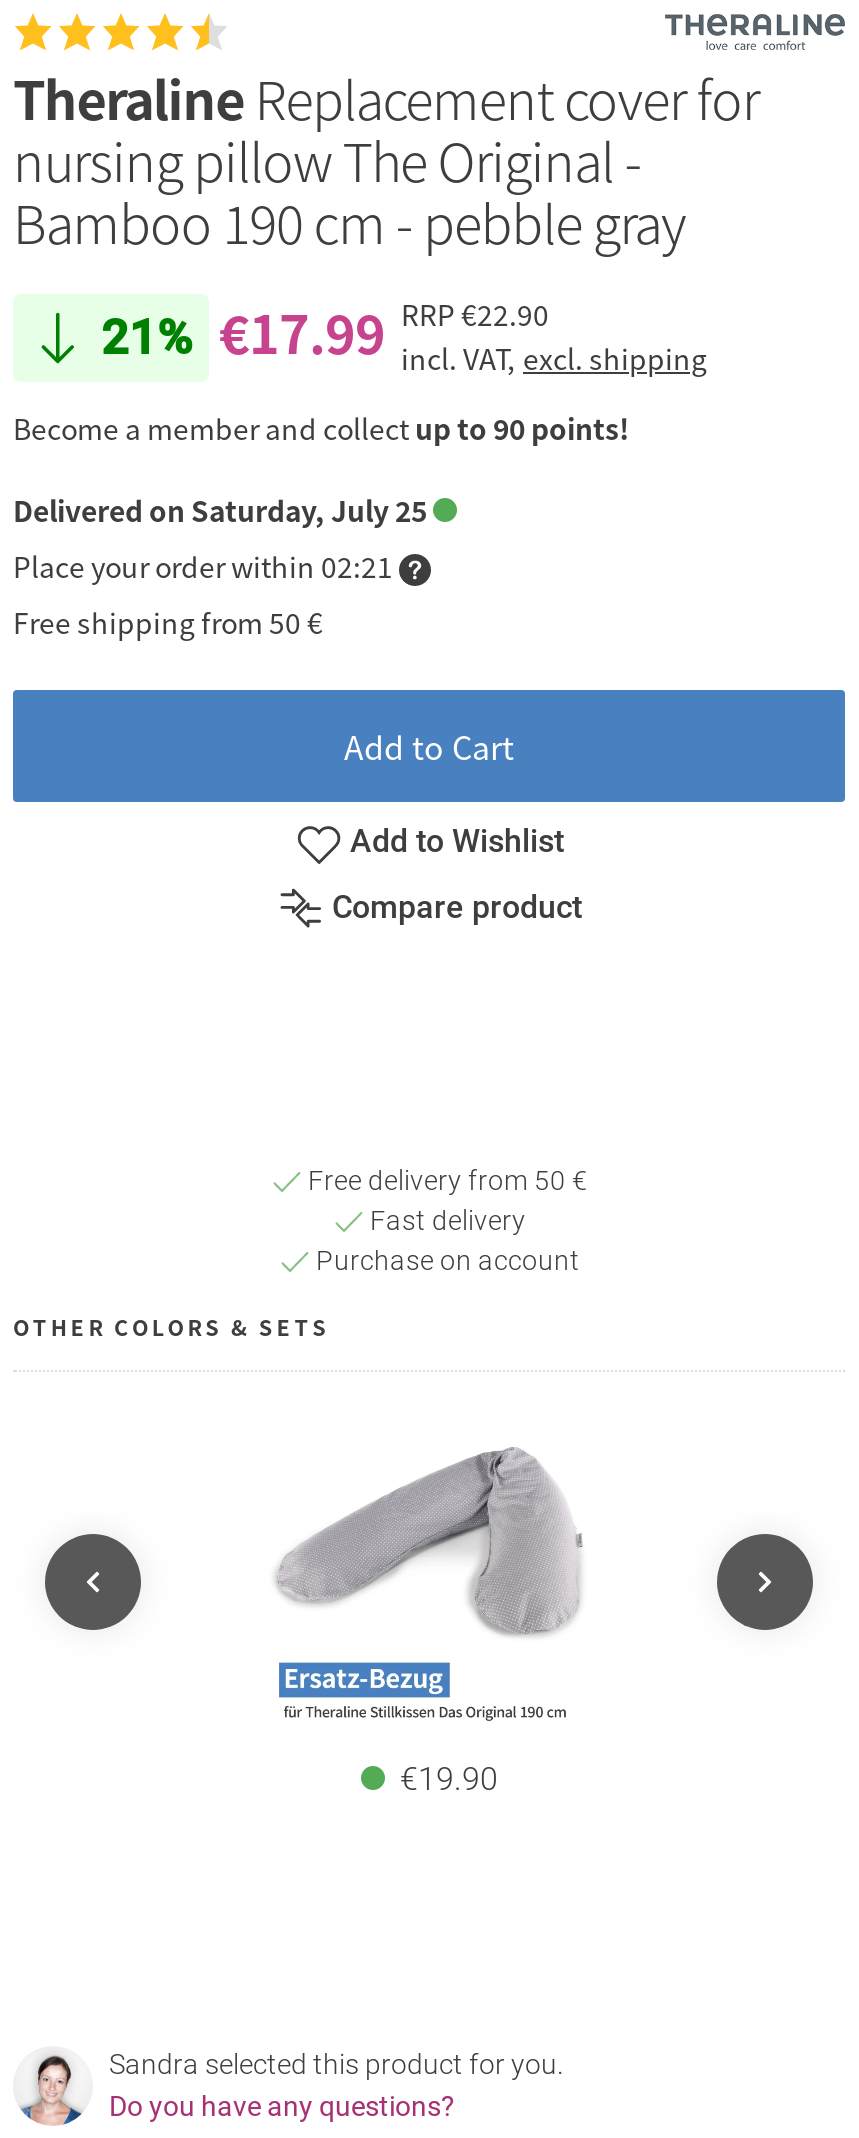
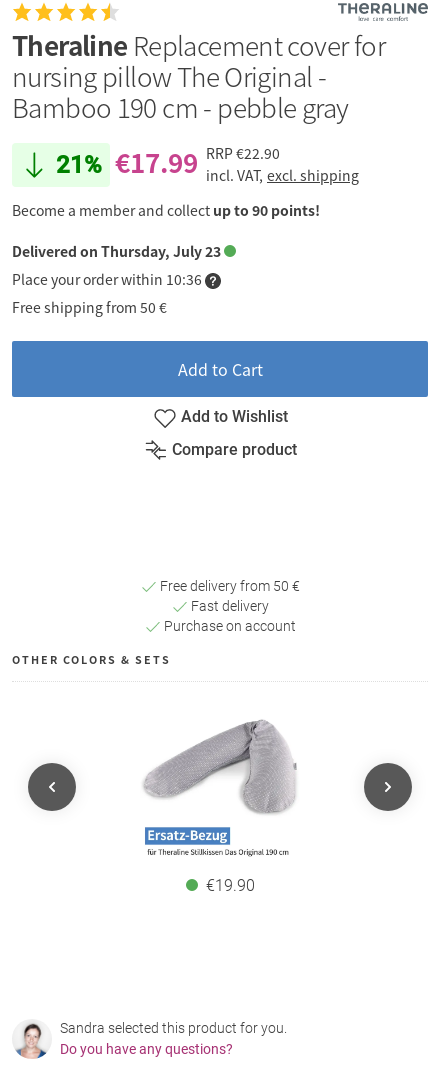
[13,489,427,529] Delivered on Saturday, July 25 -> [12,241,221,261] Delivered on Thursday, July 23
[13,545,399,585] Place your order within 02:21 -> [12,269,205,289] Place your order within 10:36

